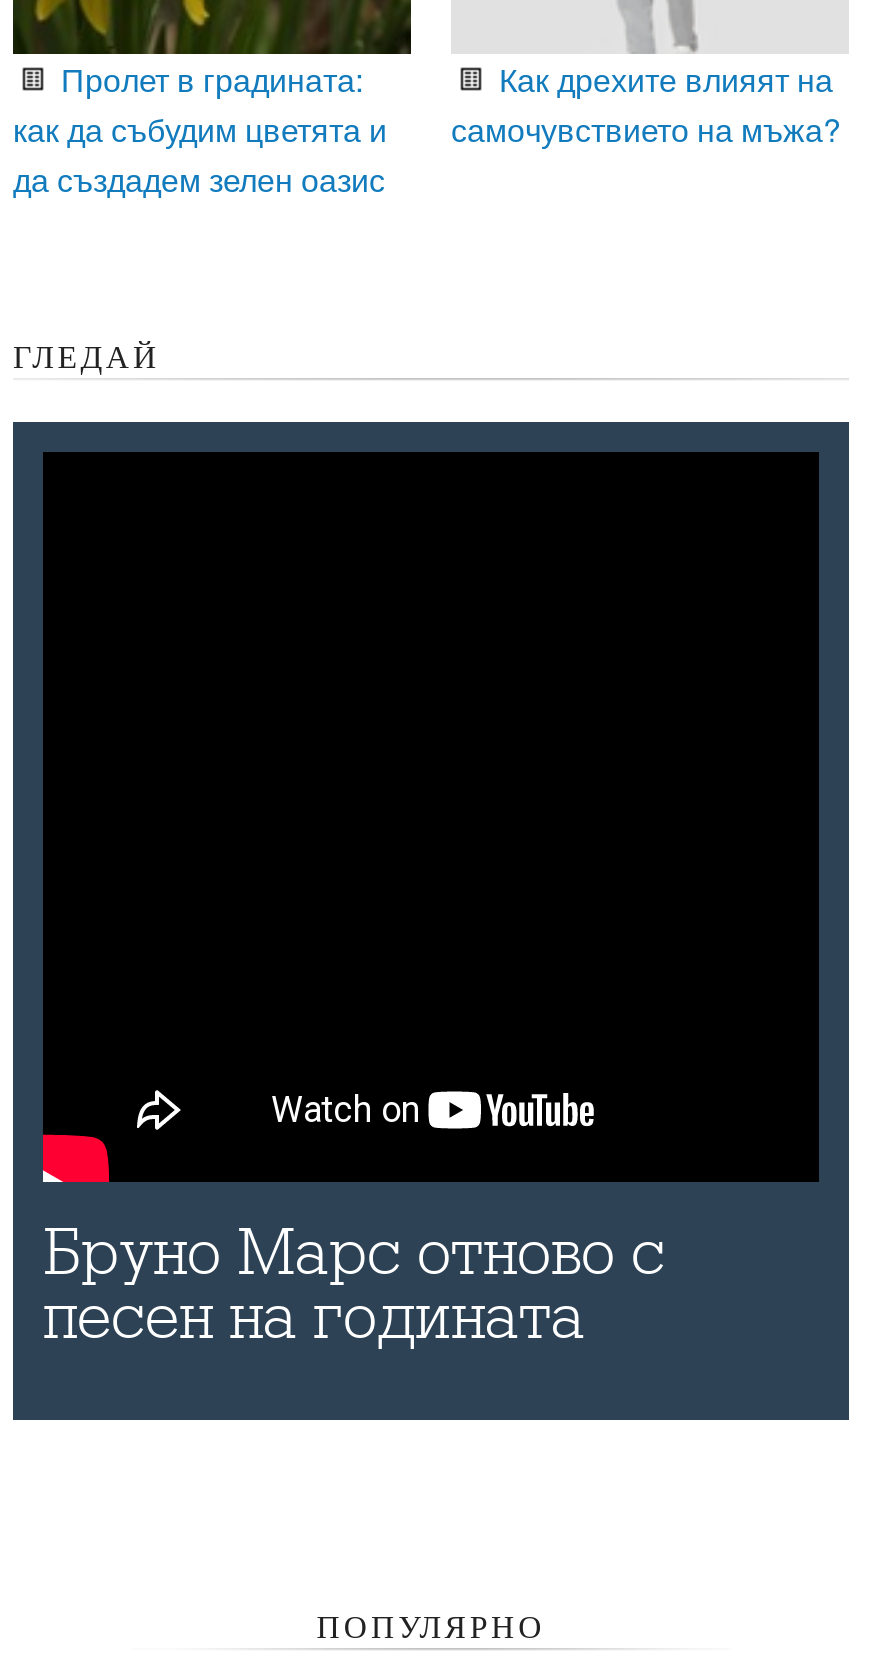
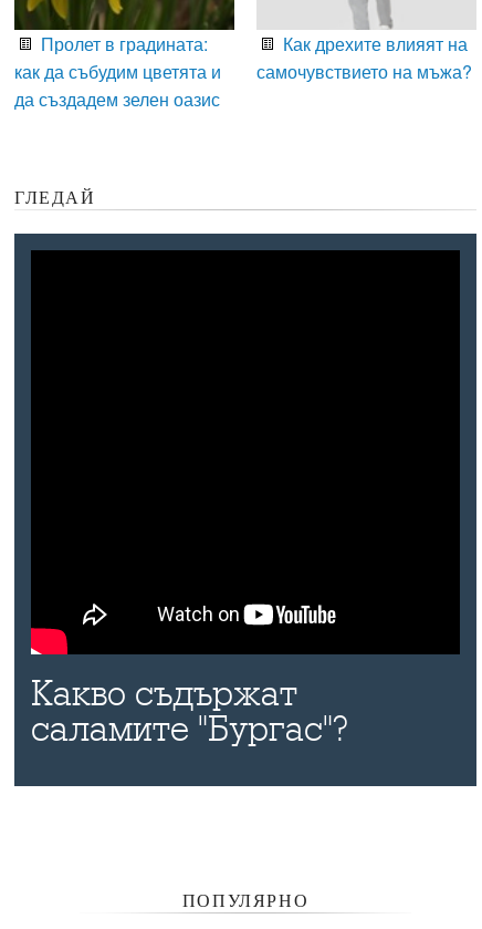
[43,1217,665,1355] Бруно Марс отново с | песен на годината -> [31,674,349,750] Какво съдържат | саламите "Бургас"?

